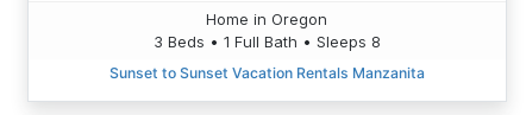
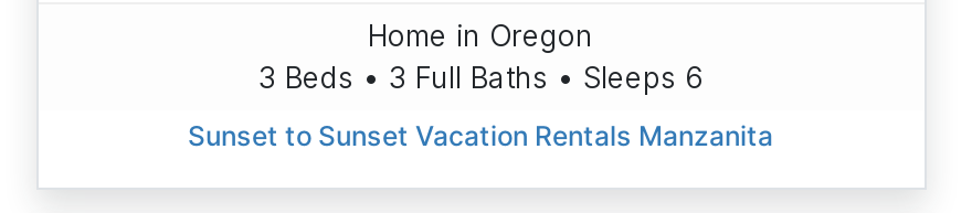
[153,32,380,51] 3 Beds • 1 Full Bath • Sleeps 8 -> [258,59,702,94] 3 Beds • 3 Full Baths • Sleeps 6

